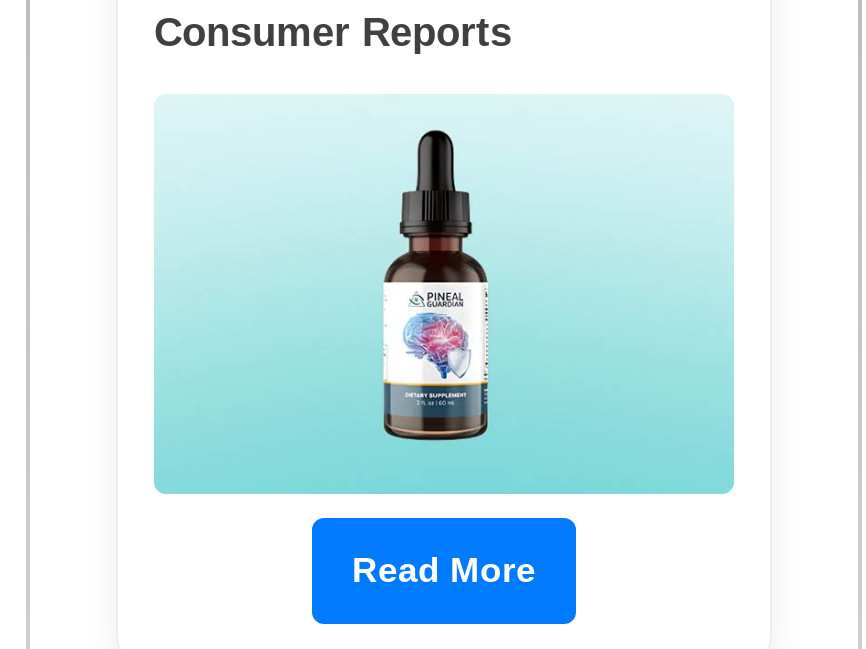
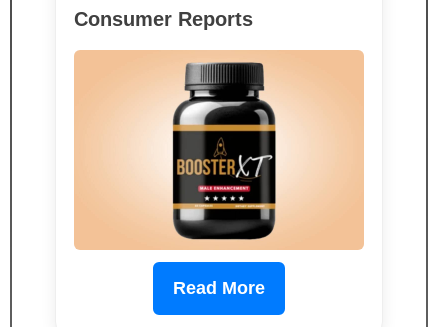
[152,97,736,495] [image] -> [74,50,364,250] [image]

